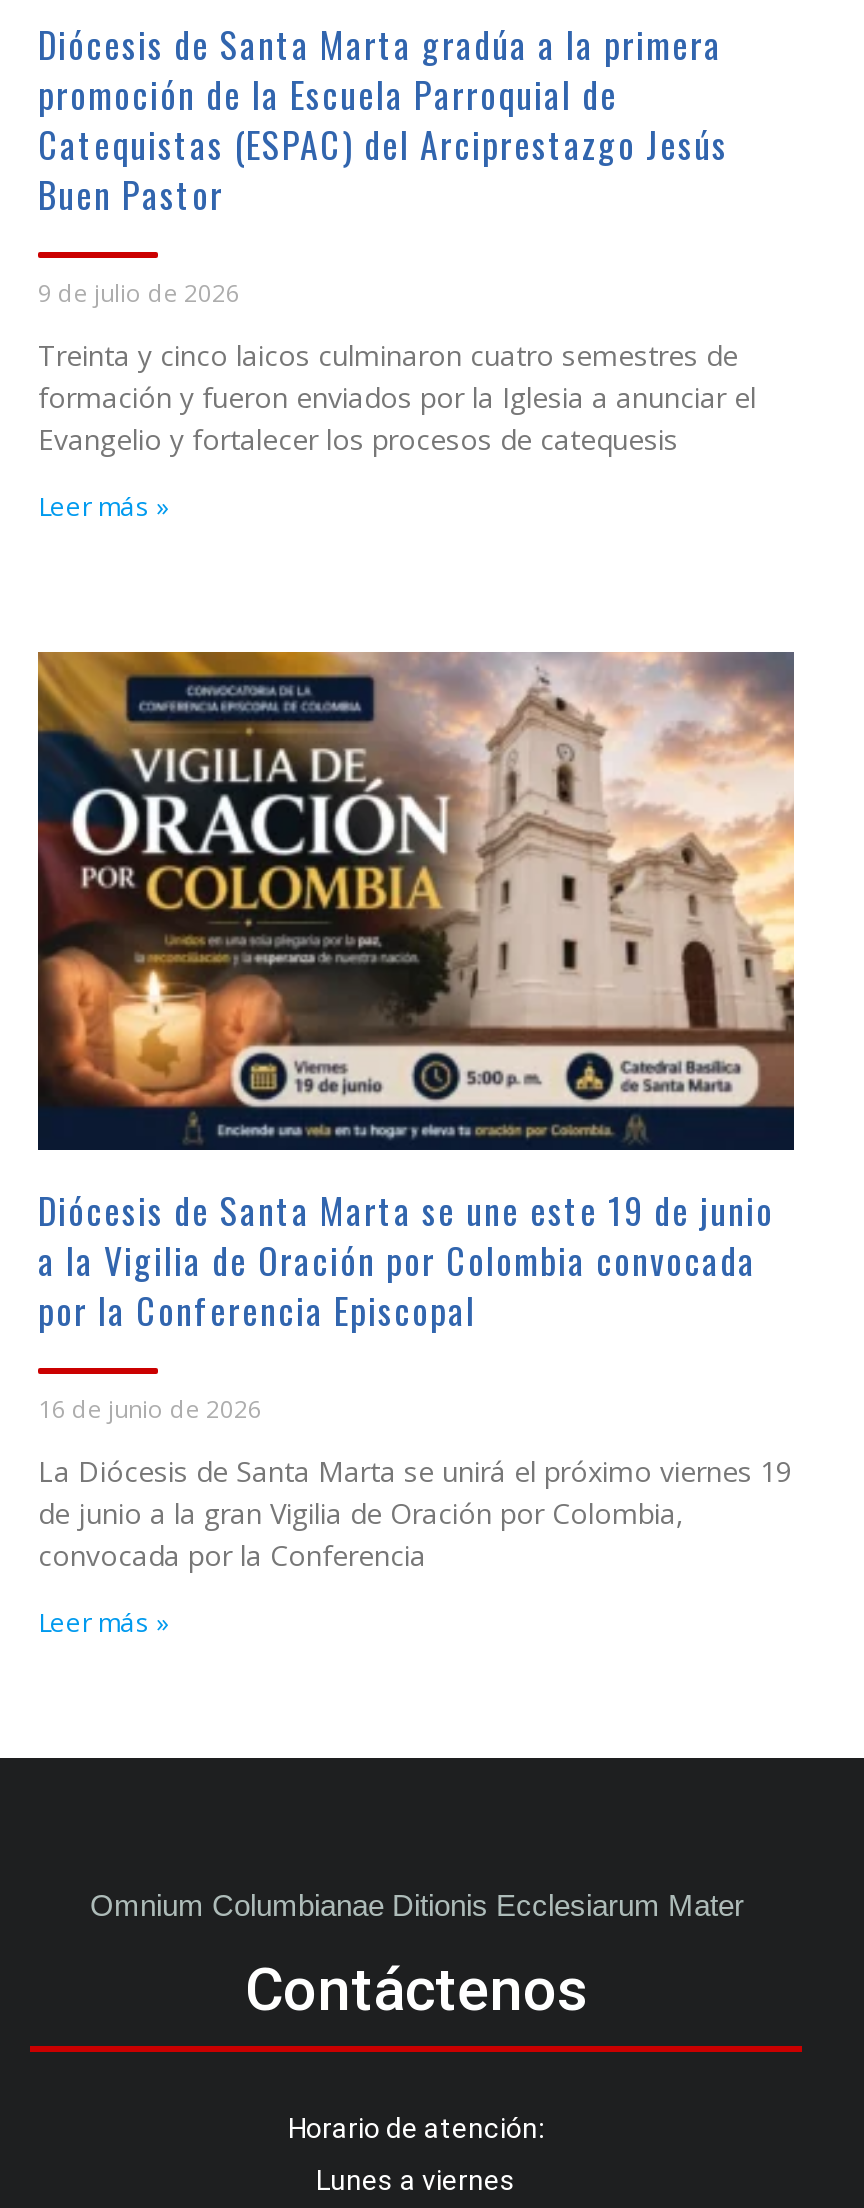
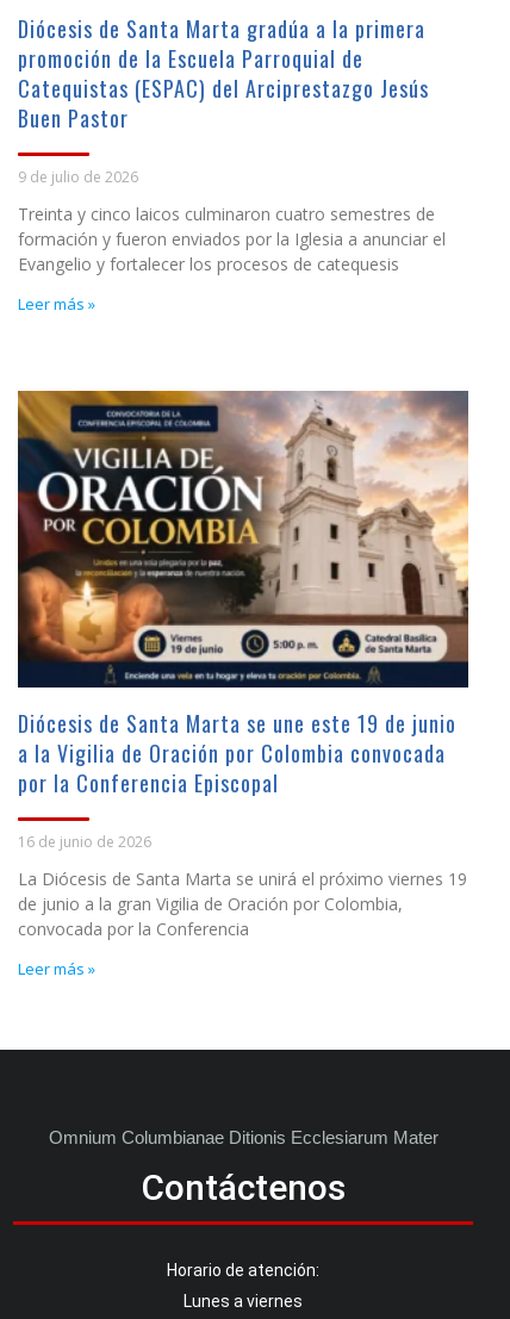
[87,1889,741,1923] Omnium Columbianae Ditio n s Ecclesiarum Mater -> [48,1128,438,1148] Omnium Columbianae Ditionis Ecclesiarum M ater

